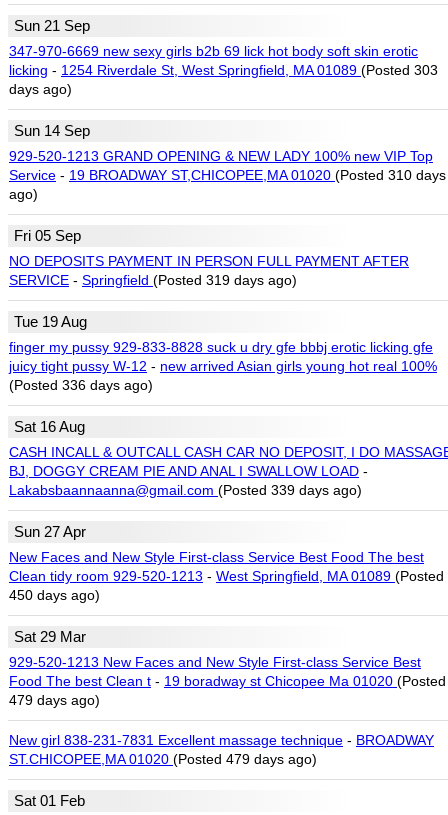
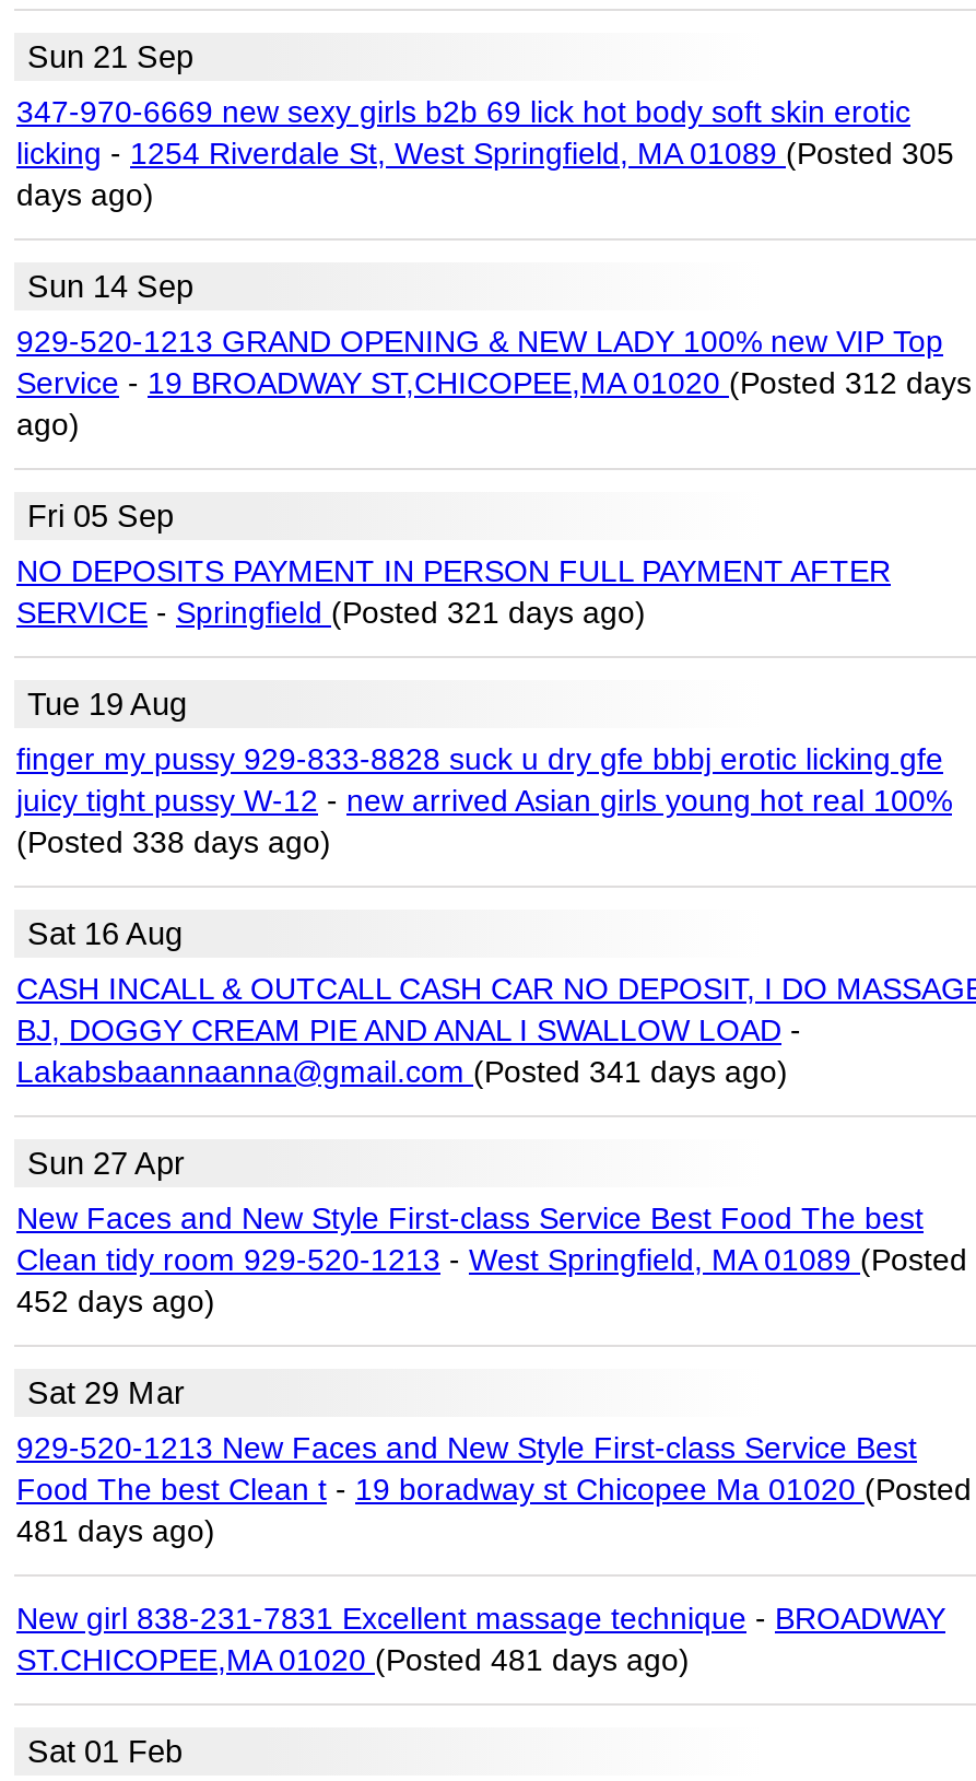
[9,62,438,78] licking - 1254 Riverdale St, West Springfield, MA 01089 (Posted 303 -> [16,136,954,171] licking - 1254 Riverdale St, West Springfield, MA 01089 (Posted 305
[9,167,446,183] Service - 19 BROADWAY ST,CHICOPEE,MA 01020 (Posted 310 days -> [16,366,972,401] Service - 19 BROADWAY ST,CHICOPEE,MA 01020 (Posted 312 days
[9,272,297,288] SERVICE - Springfield (Posted 319 days ago) -> [16,595,646,630] SERVICE - Springfield (Posted 321 days ago)
[9,377,153,393] (Posted 336 days ago) -> [16,825,331,860] (Posted 338 days ago)
[9,482,362,498] Lakabsbaannaanna@gmail.com (Posted 339 days ago) -> [16,1054,788,1089] Lakabsbaannaanna@gmail.com (Posted 341 days ago)
[9,587,100,603] 450 days ago) -> [16,1284,215,1319] 452 days ago)
[9,692,100,708] 479 days ago) -> [16,1514,215,1549] 481 days ago)
[9,751,317,767] ST.CHICOPEE,MA 01020 (Posted 479 days ago) -> [16,1643,690,1678] ST.CHICOPEE,MA 01020 (Posted 481 days ago)

